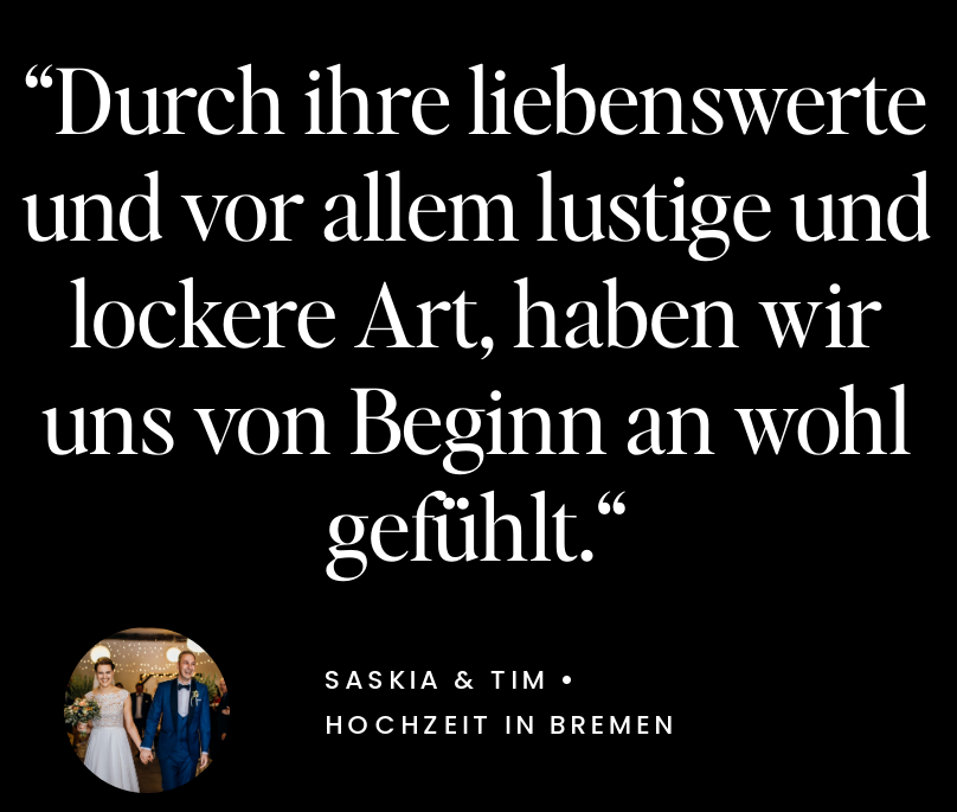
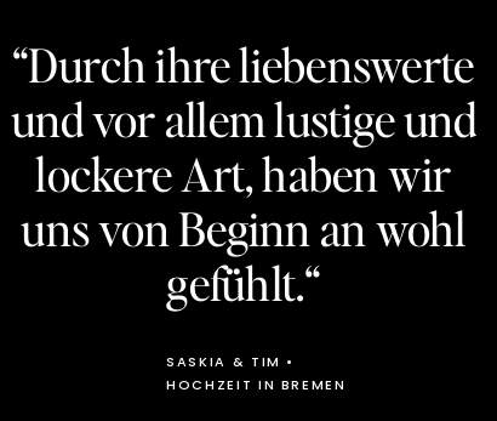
[64,625,232,795] [image] -> none

